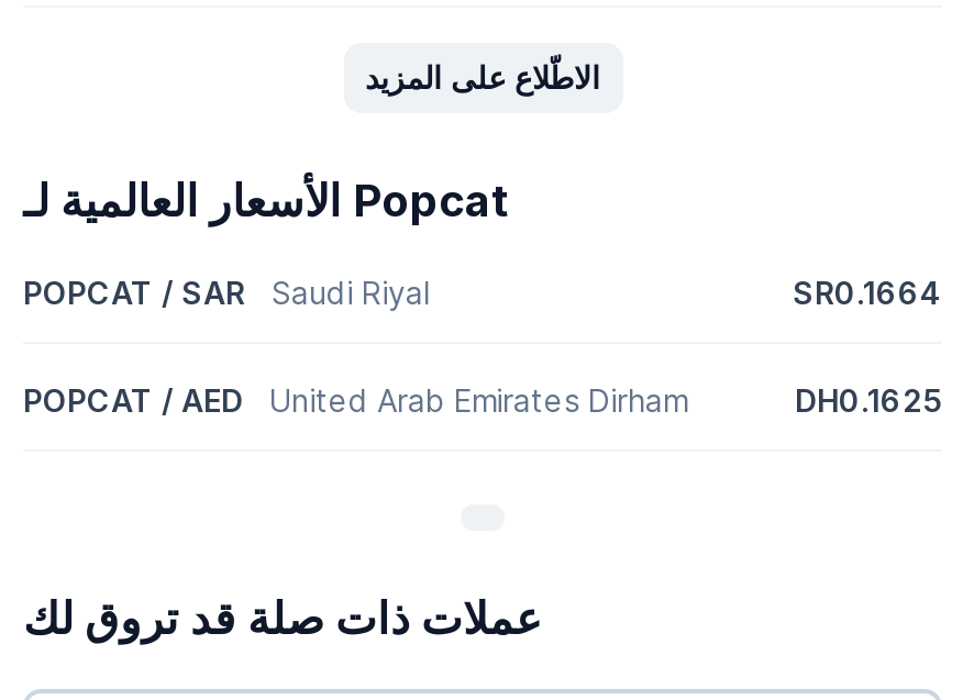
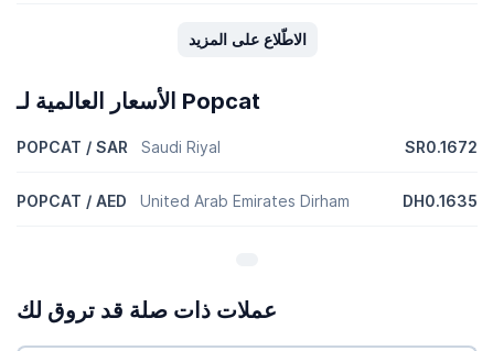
[793,274,942,312] SR0.1664 -> [405,138,478,157] SR0.1672
[795,382,942,419] DH0.1625 -> [403,192,478,210] DH0.1635

